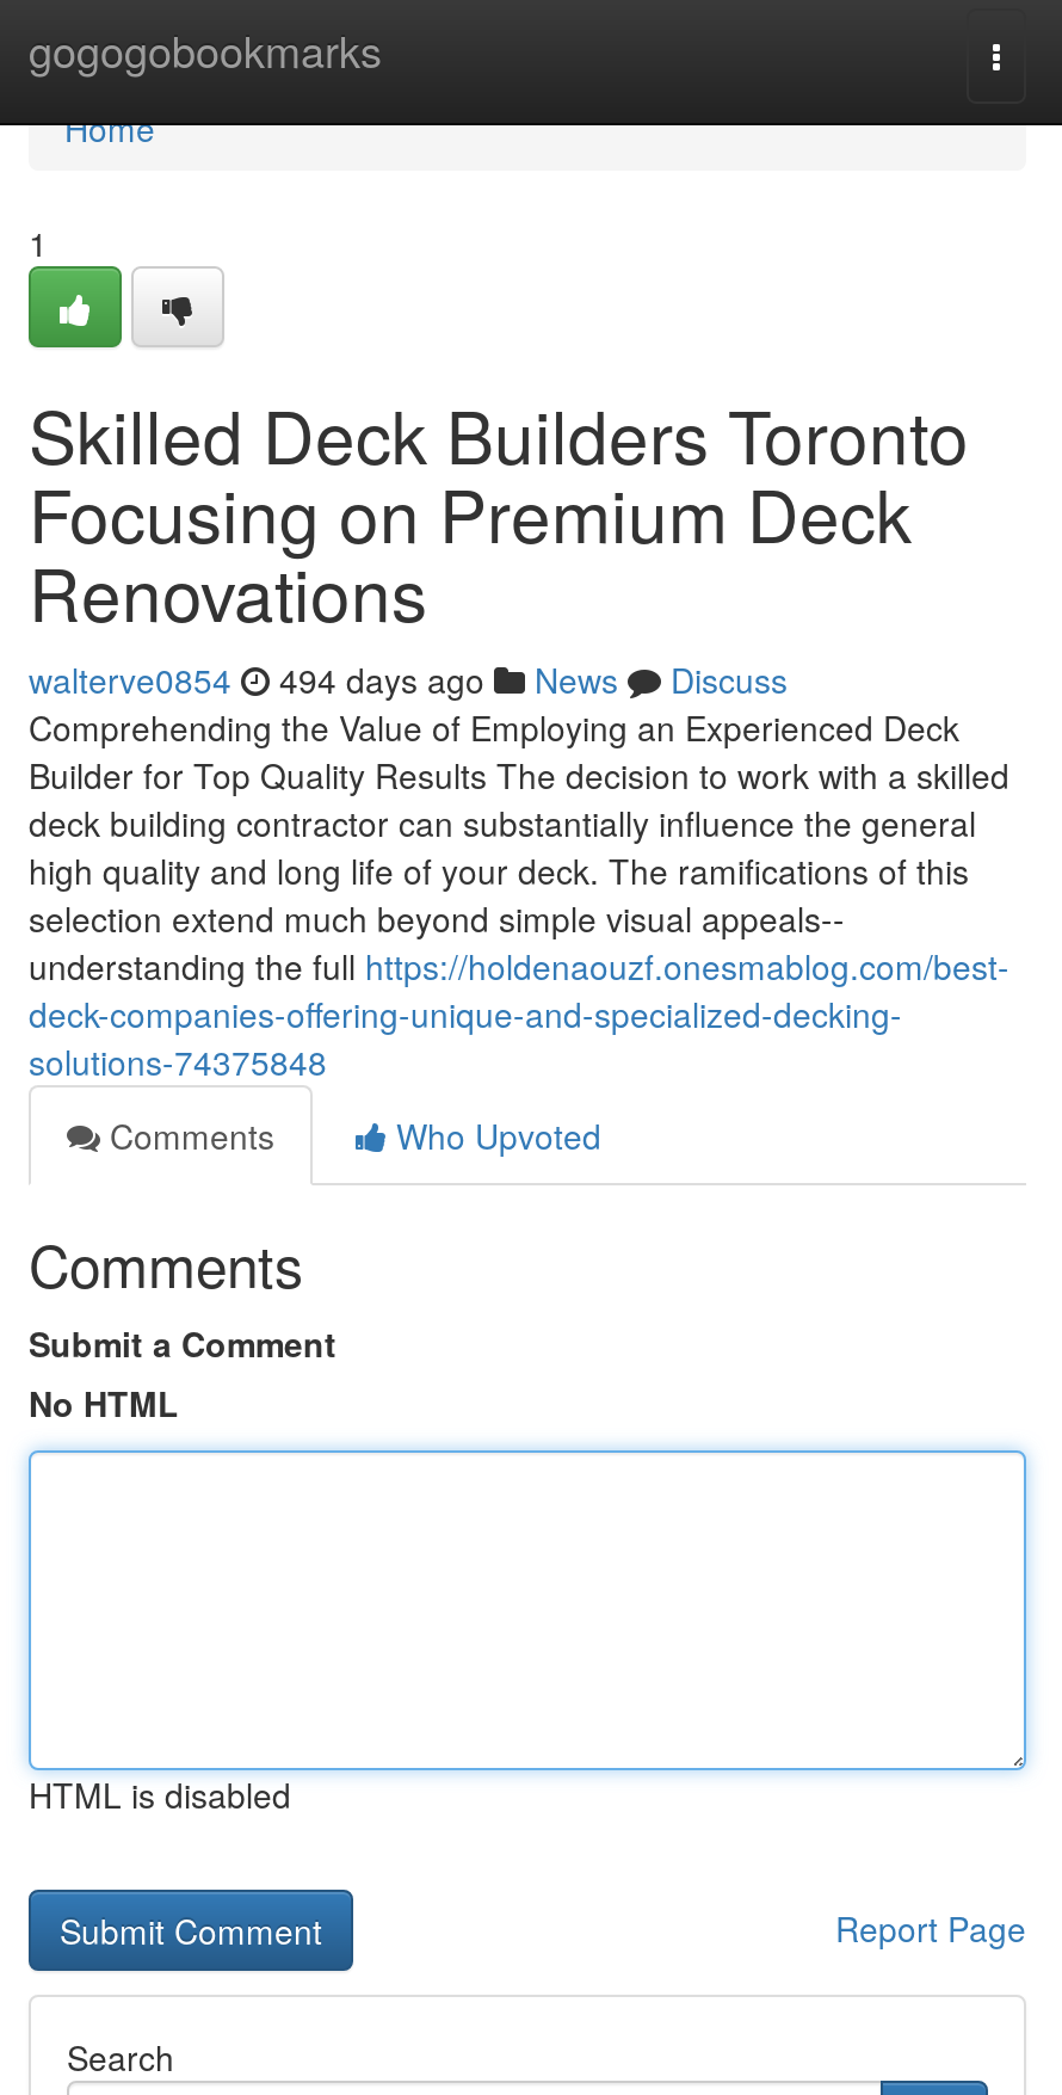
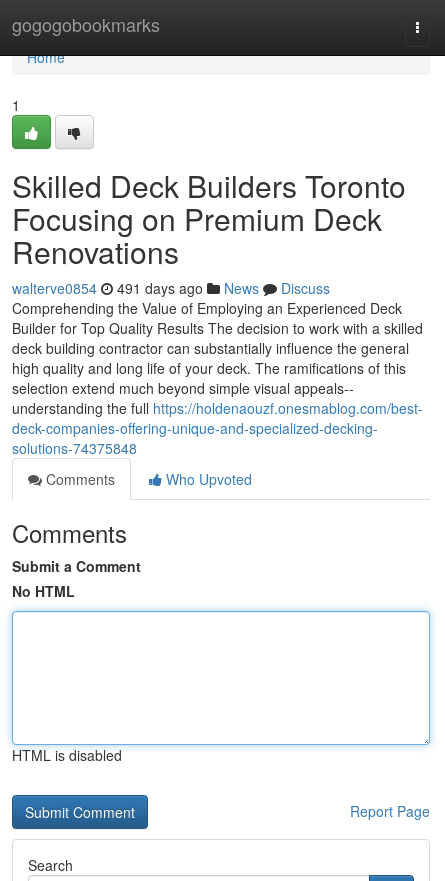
[29,655,788,703] walterve0854 494 days ago News Discuss -> [12,278,330,298] walterve0854 491 days ago News Discuss

